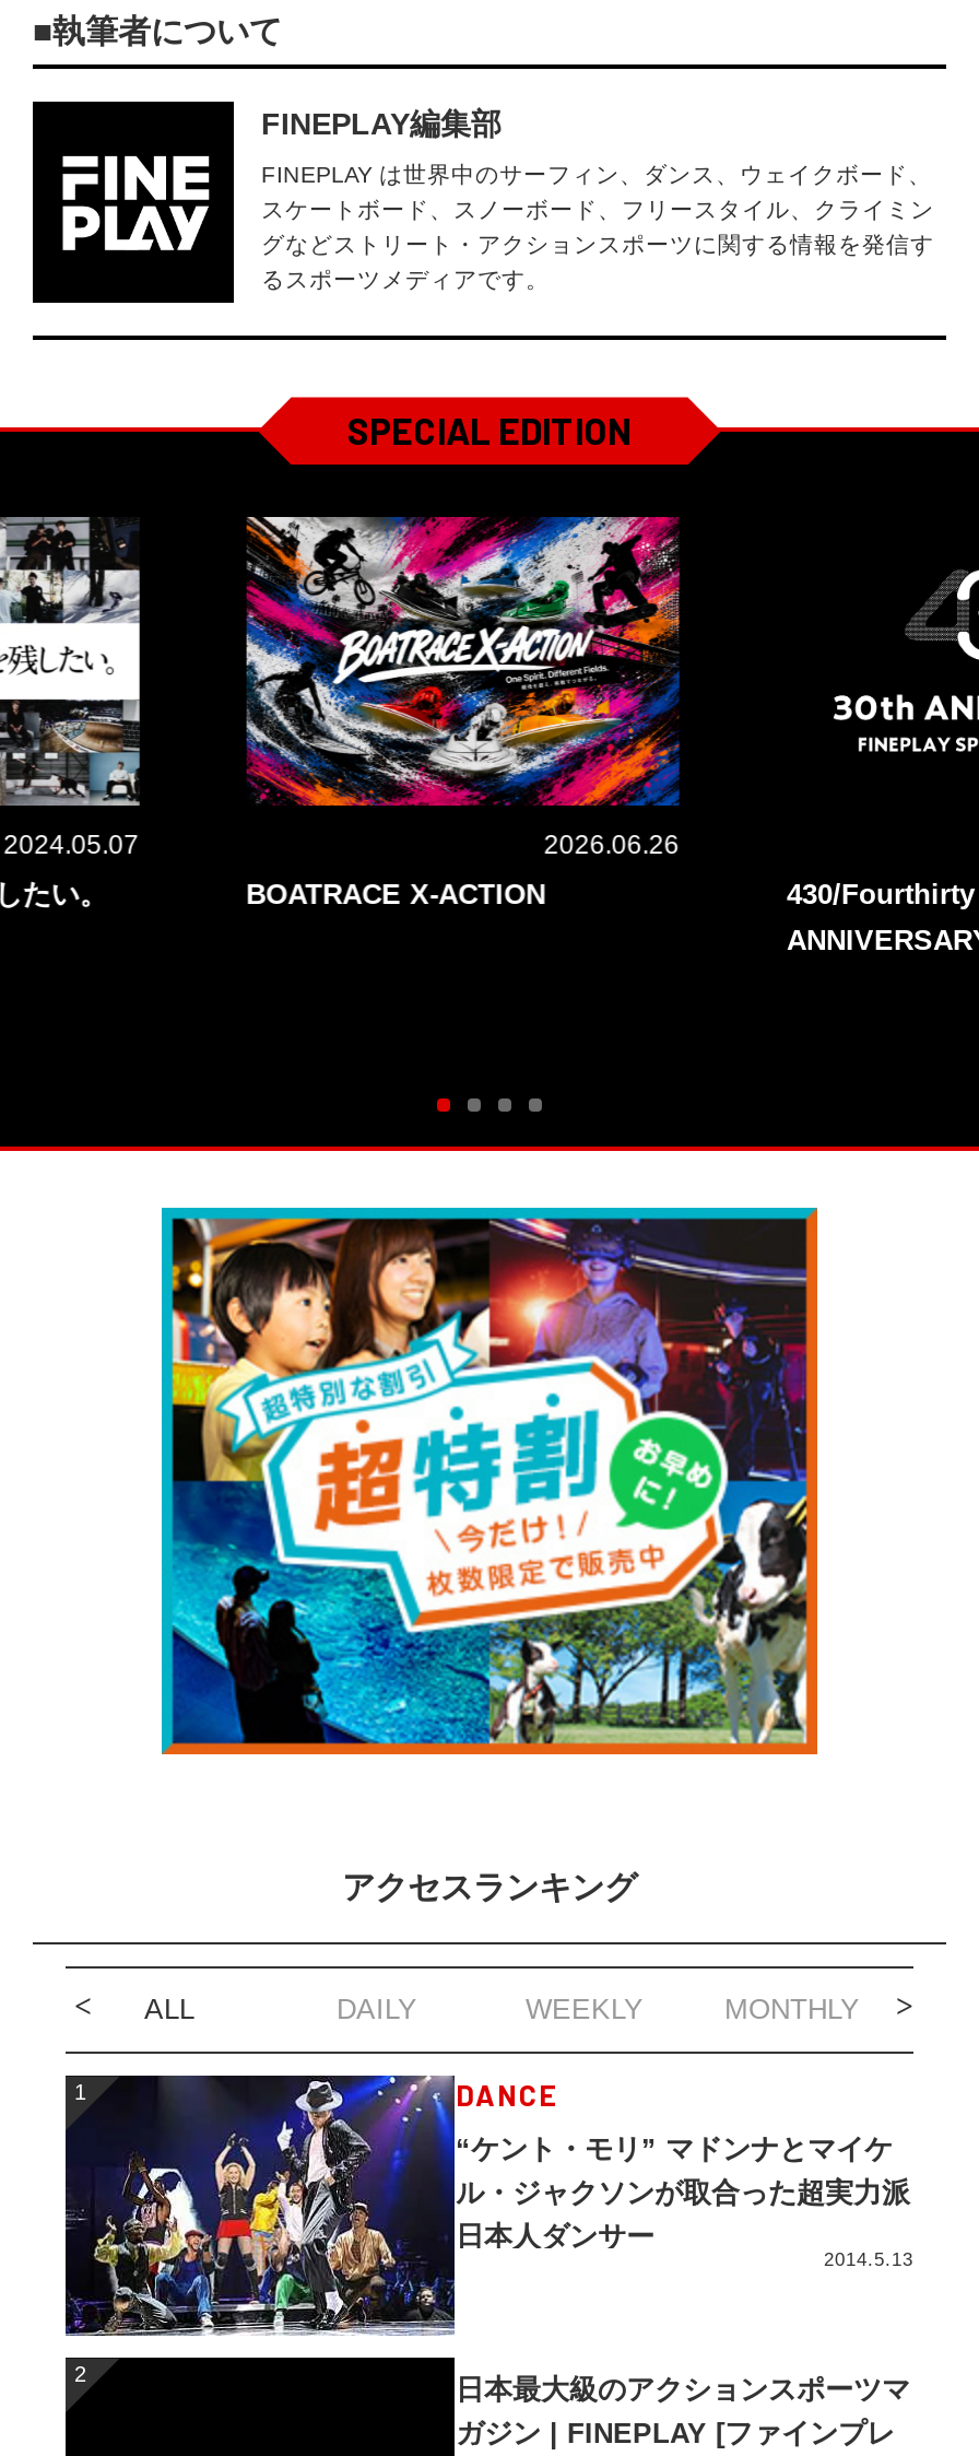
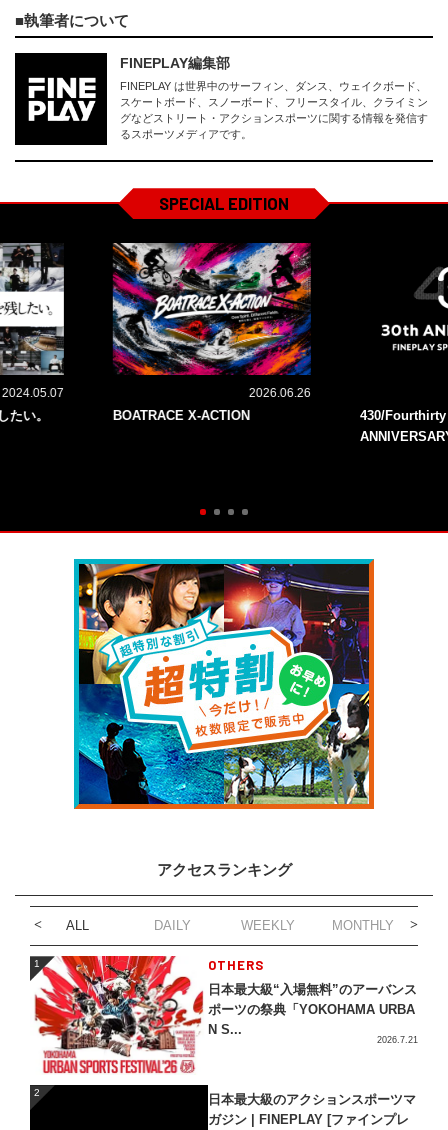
[63,2073,558,2338] [image] | DANCE -> [30,955,264,1075] [image] | OTHERS
[456,2132,913,2270] “ケント・モリ” マドンナとマイケ | ル・ジャクソンが取合った超実力派 | 日本人ダンサー | 2014.5.13 -> [208,982,418,1045] 日本最大級“入場無料”のアーバンス | ポーツの祭典「YOKOHAMA URBA | N S... | 2026.7.21

